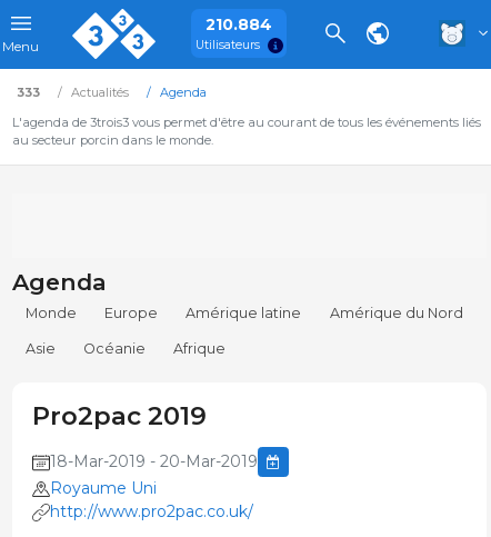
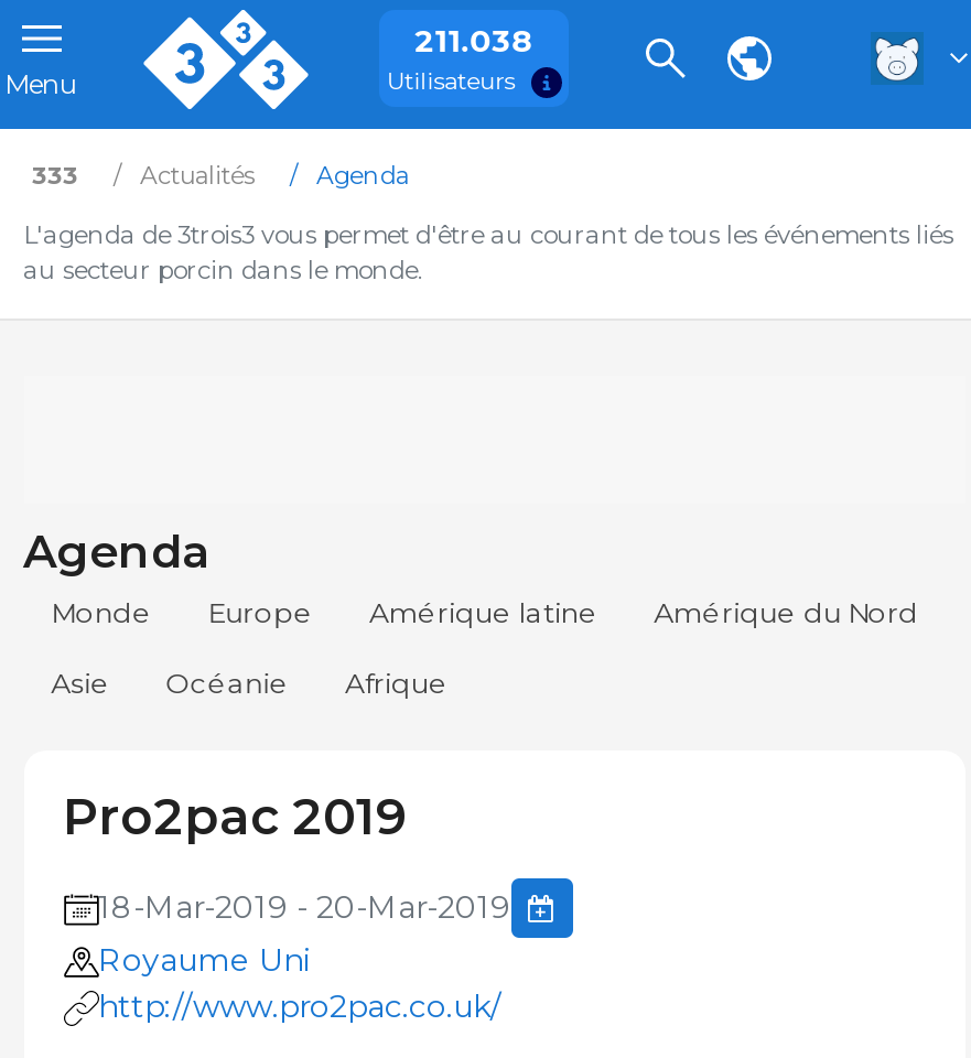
[206,14,272,34] 210.884 -> [415,20,534,60] 211.038

